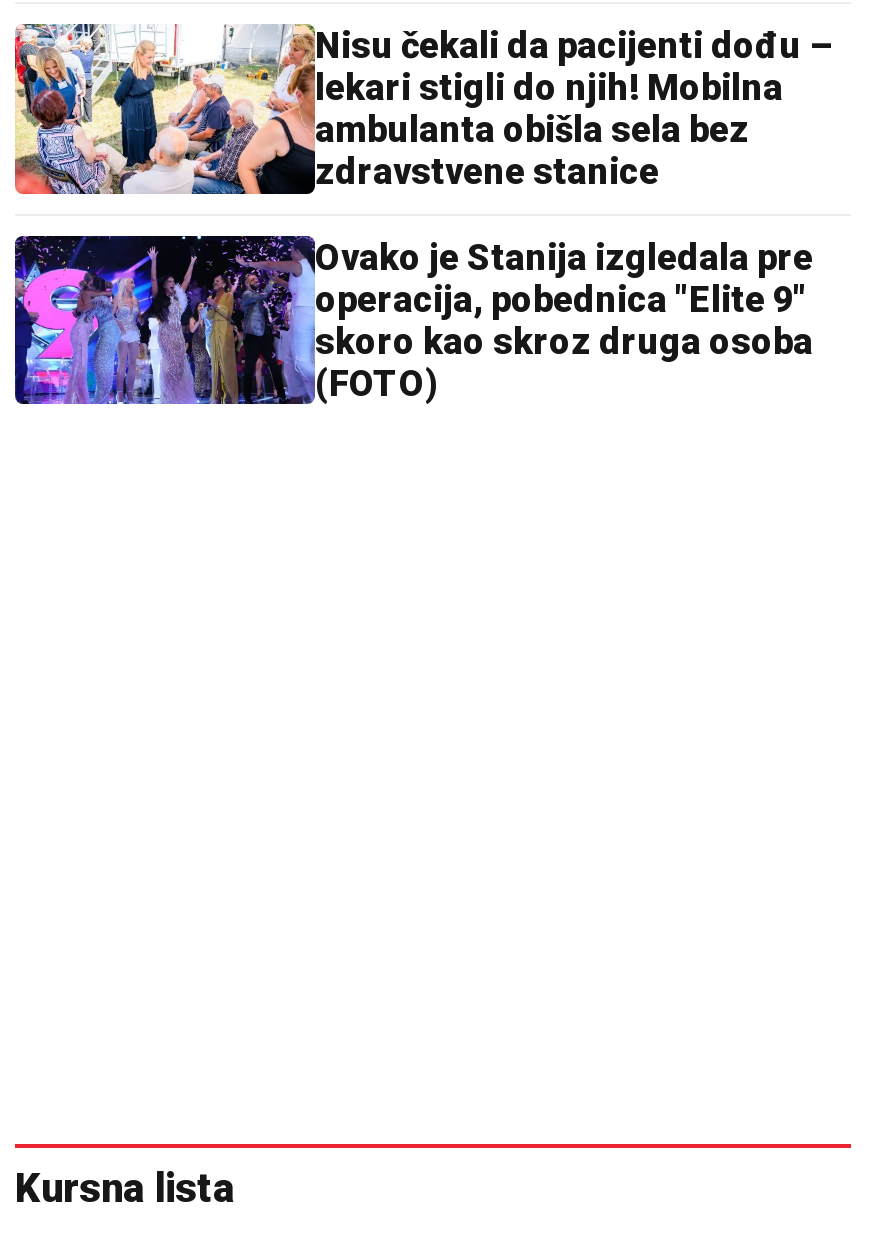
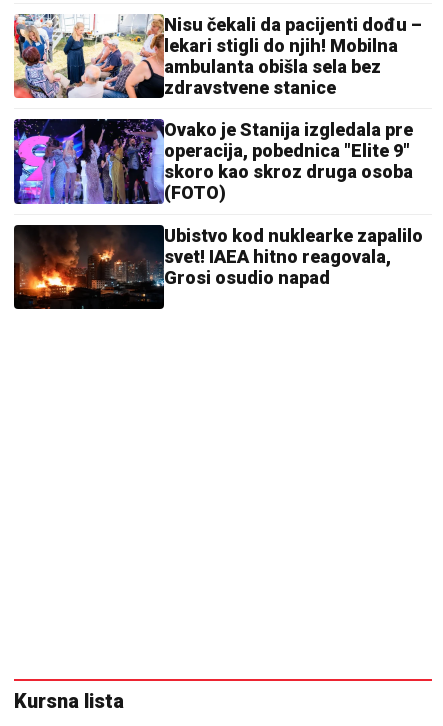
none -> [13,224,423,310] [image] | Ubistvo kod nuklearke zapalilo | svet! IAEA hitno reagovala, | Grosi osudio napad

